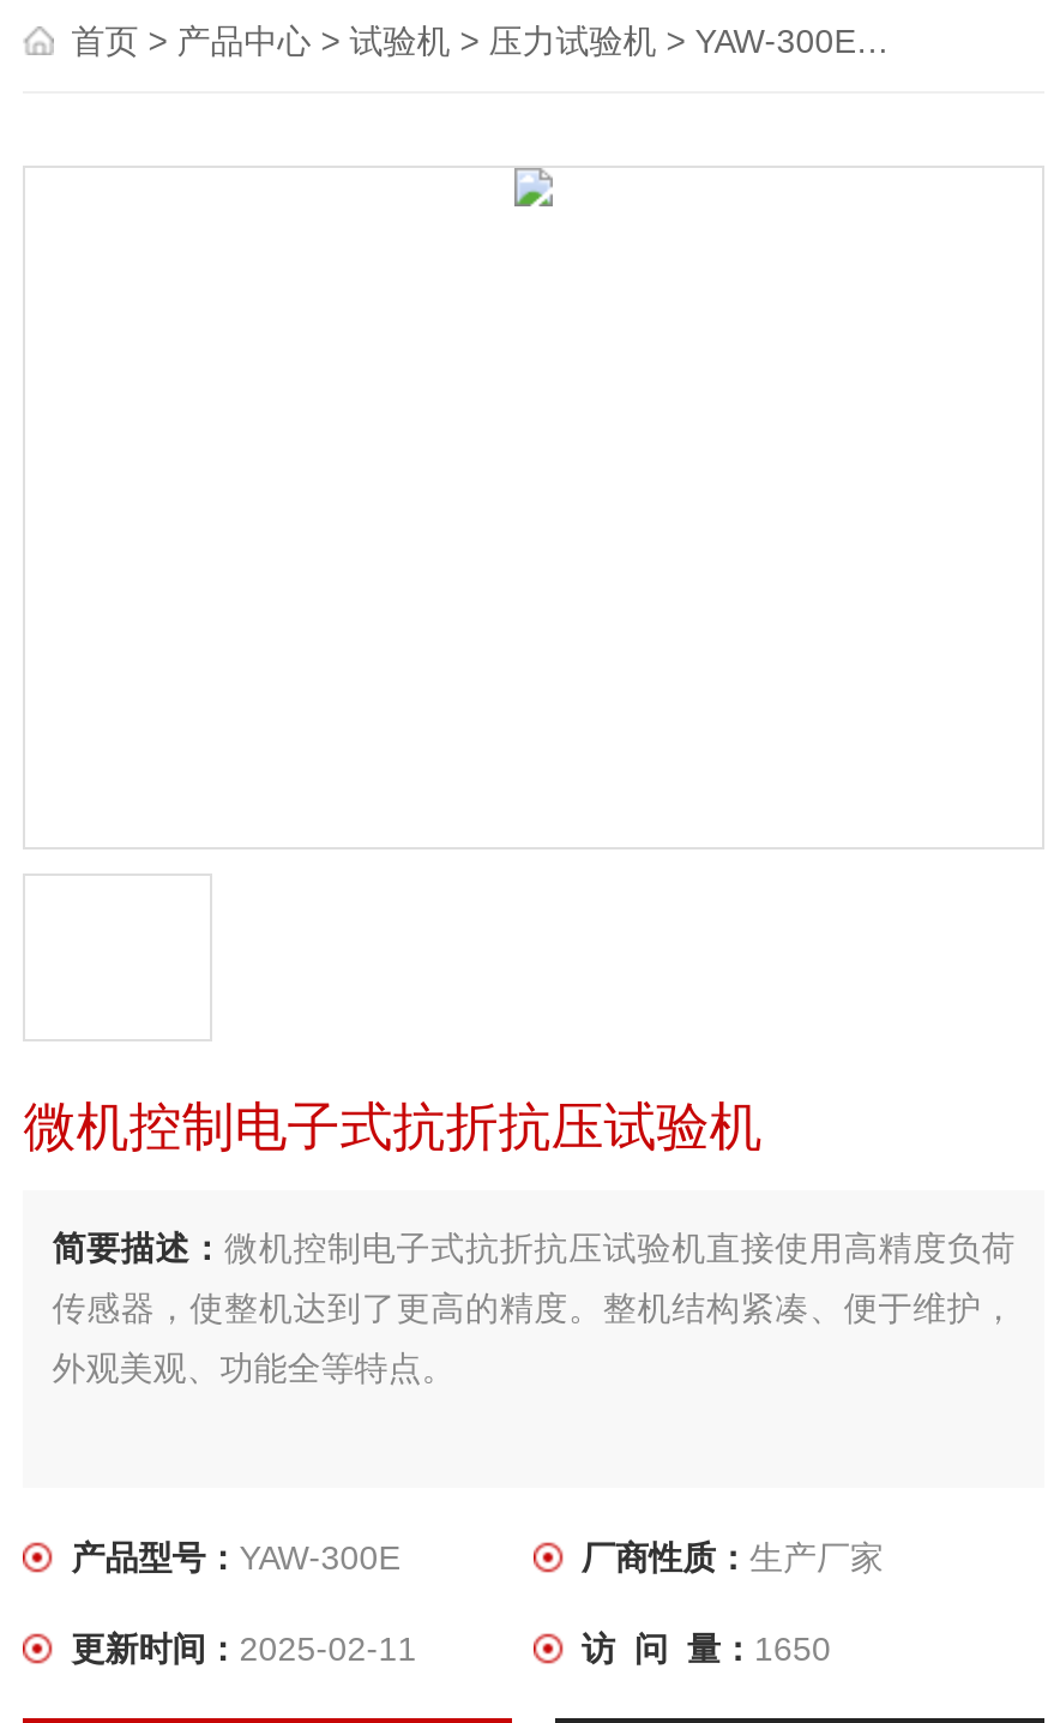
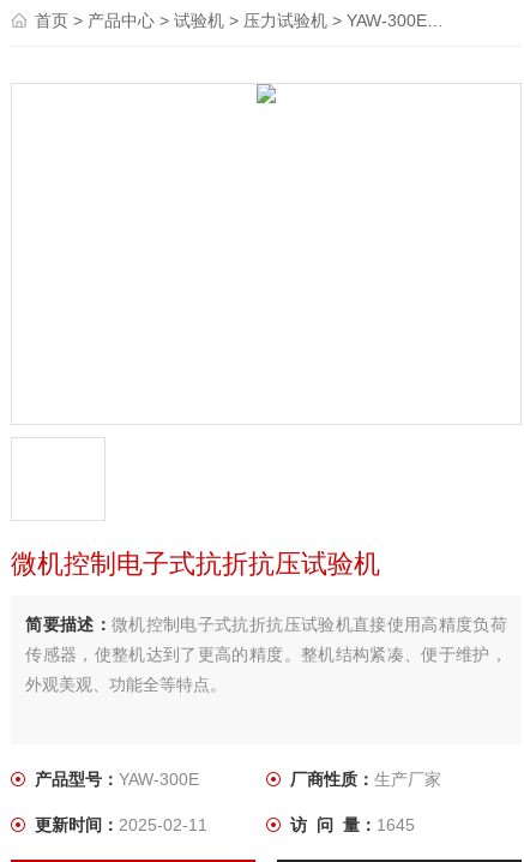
[582,1630,831,1669] 访 问 量：1650 -> [290,816,415,835] 访 问 量：1645

